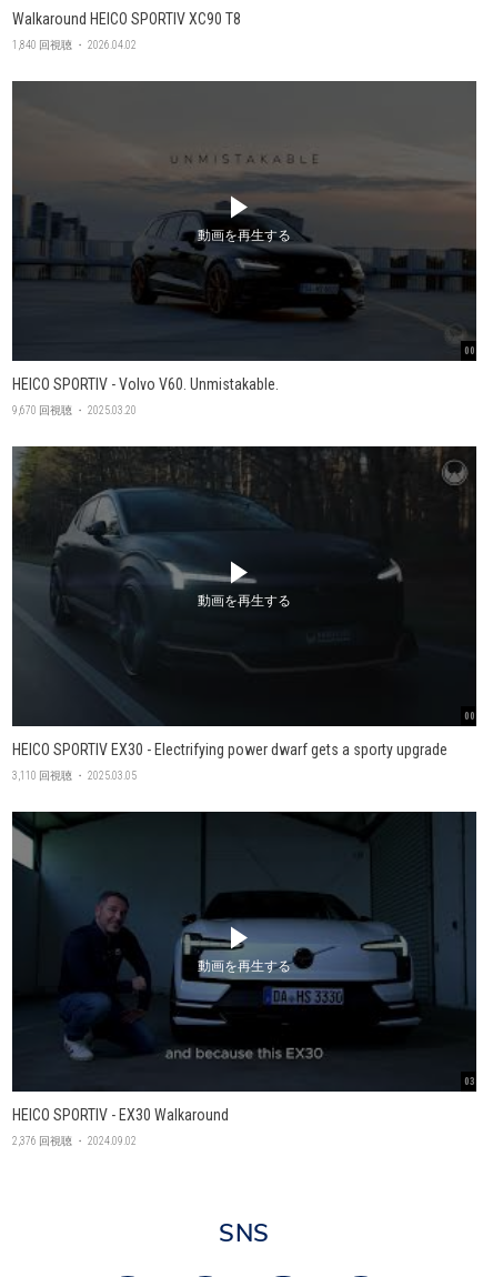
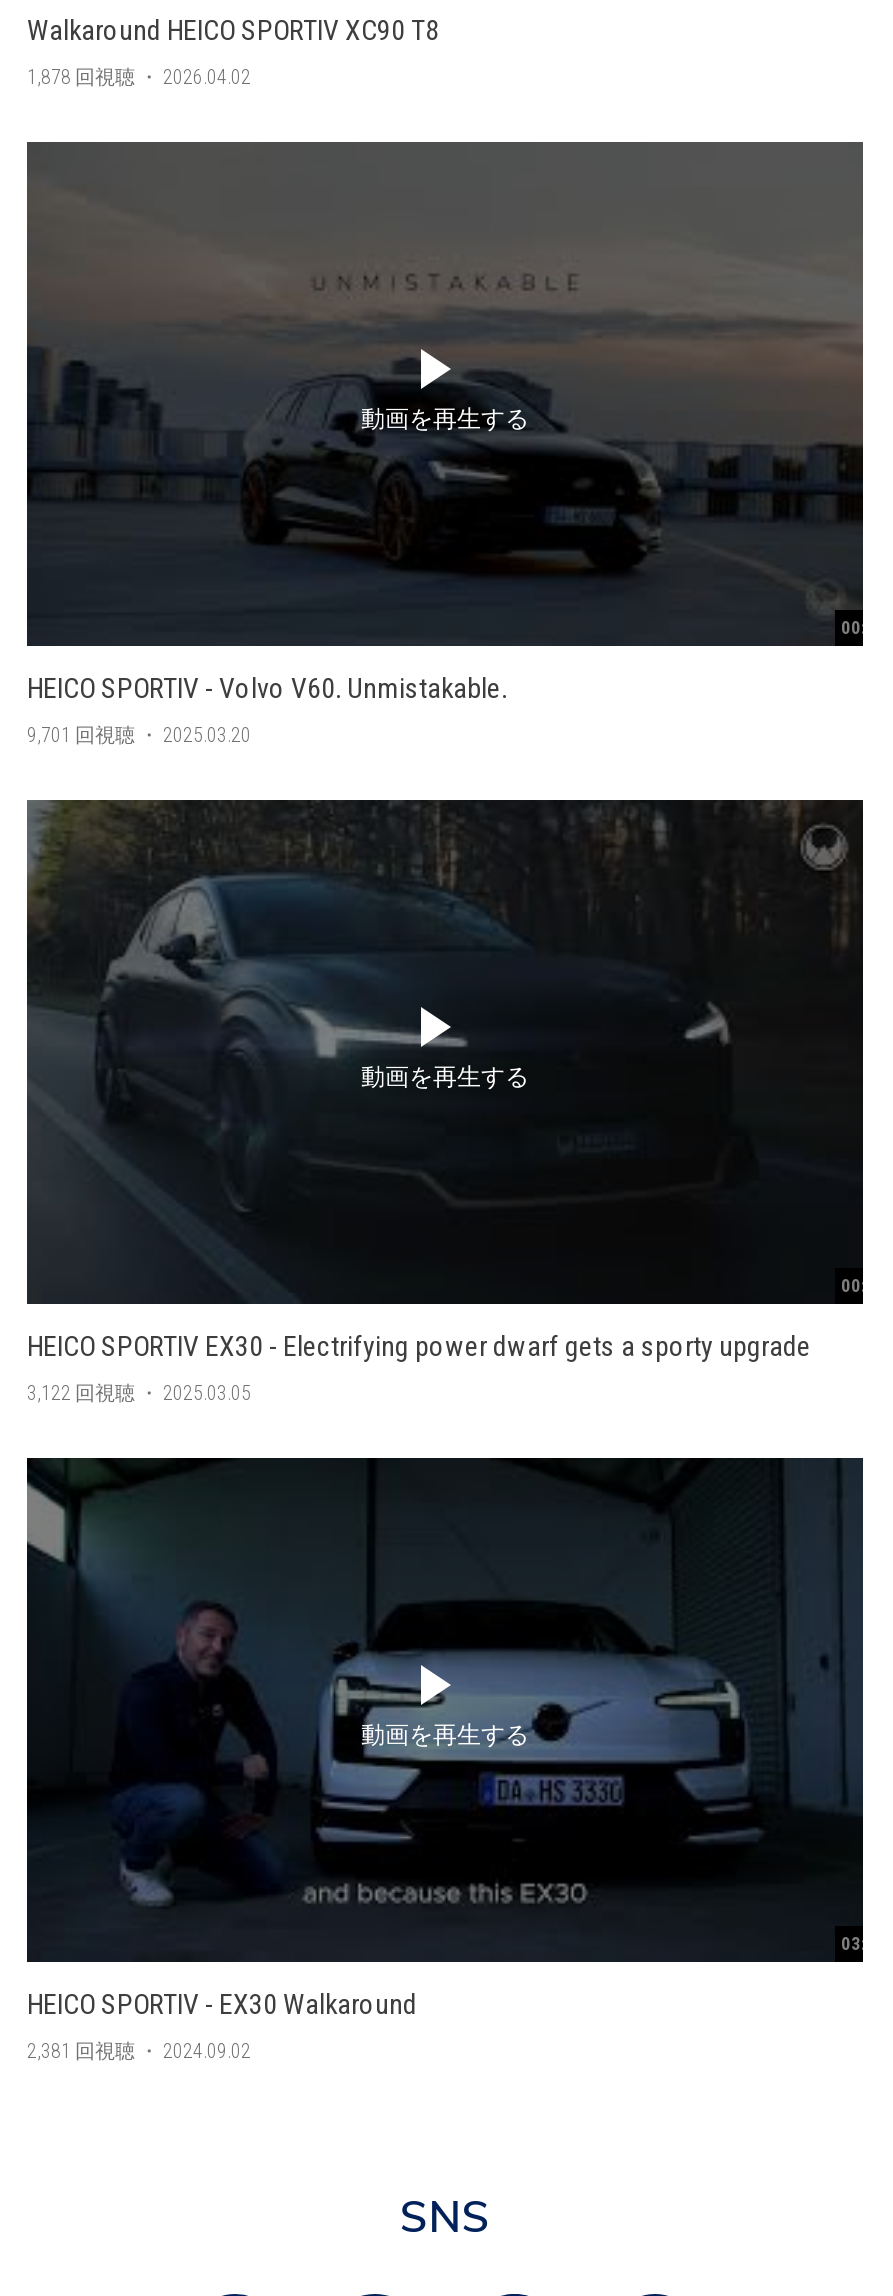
[12,39,137,51] 1,840 回視聴 ・ 2026.04.02 -> [27,66,251,88] 1,878 回視聴 ・ 2026.04.02
[12,404,137,417] 9,670 回視聴 ・ 2025.03.20 -> [27,724,251,746] 9,701 回視聴 ・ 2025.03.20
[12,770,137,782] 3,110 回視聴 ・ 2025.03.05 -> [27,1382,251,1404] 3,122 回視聴 ・ 2025.03.05
[12,1135,137,1147] 2,376 回視聴 ・ 2024.09.02 -> [27,2040,251,2062] 2,381 回視聴 ・ 2024.09.02

